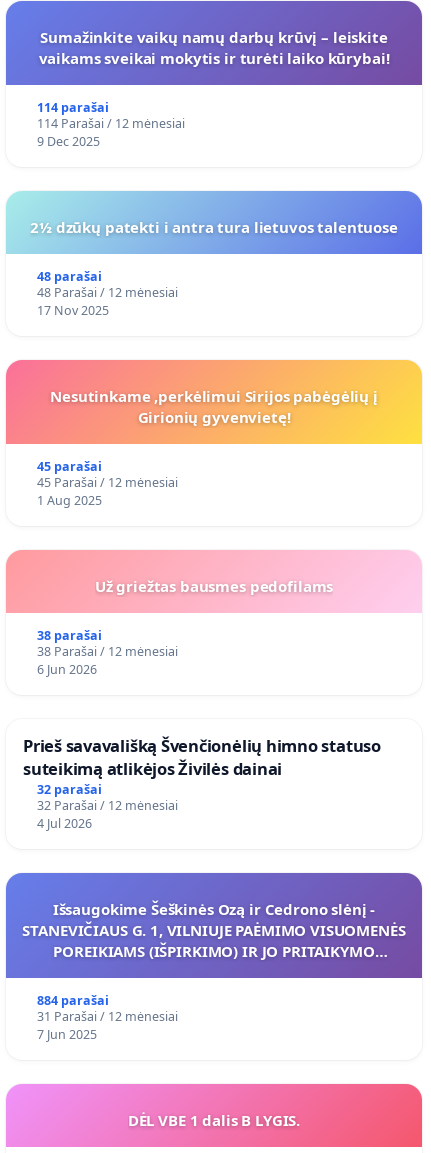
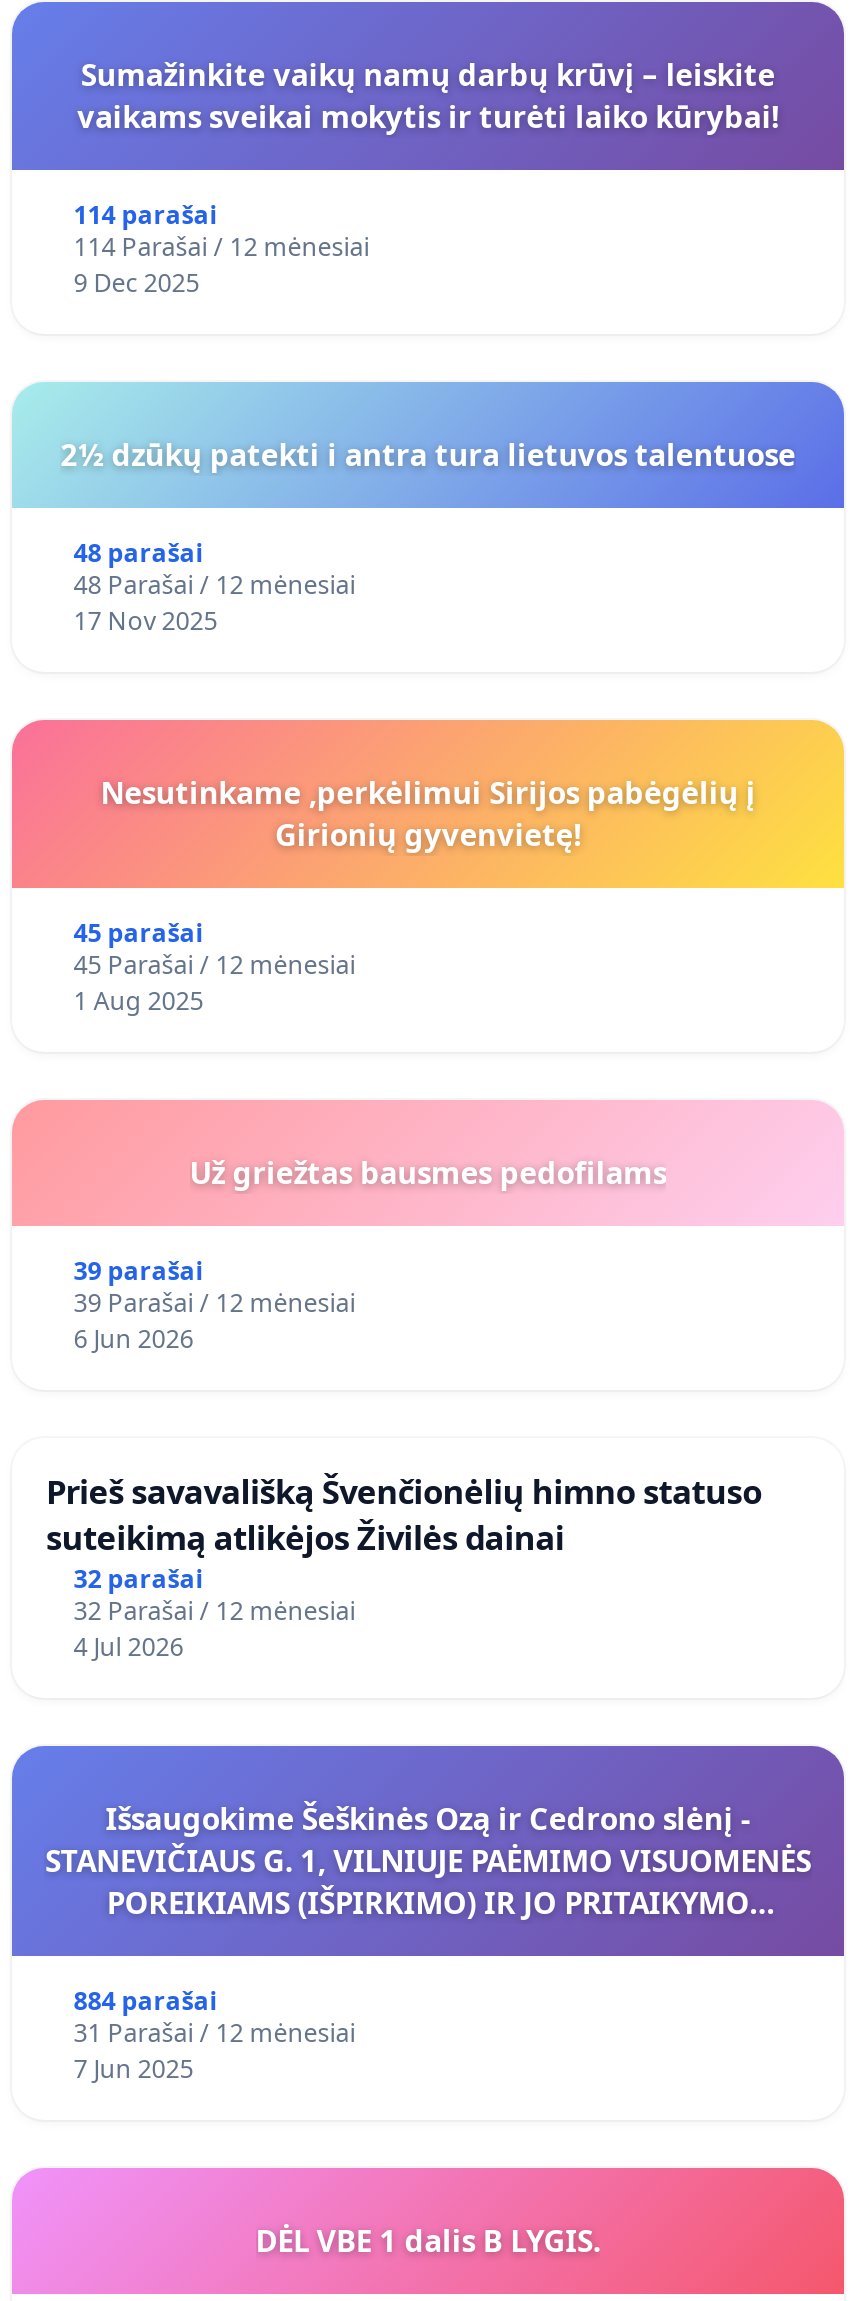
[37,627,102,644] 38 parašai -> [74,1254,204,1288] 39 parašai
[37,643,178,660] 38 Parašai / 12 mėnesiai -> [74,1286,356,1320] 39 Parašai / 12 mėnesiai

